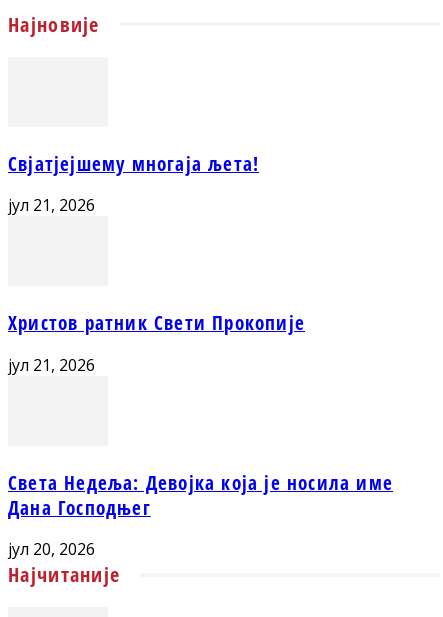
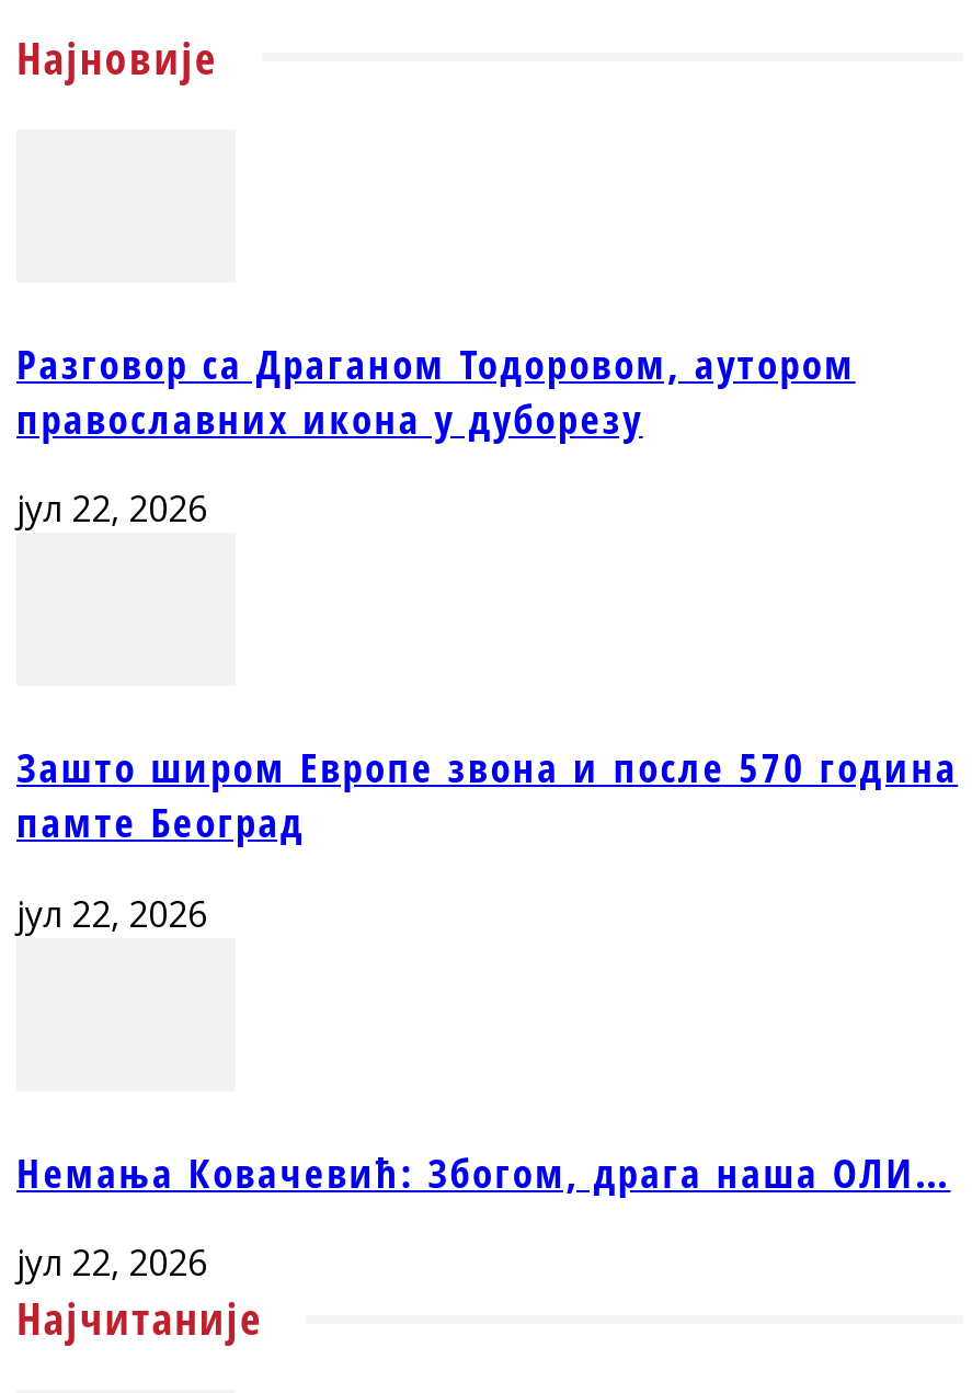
[8,151,259,176] Свјатјејшему многаја љета! -> [16,335,855,444] Разговор са Драганом Тодоровом, аутором | православних икона у дуборезу
[8,194,95,216] јул 21, 2026 -> [16,485,207,534] јул 22, 2026
[8,310,305,335] Христов ратник Свети Прокопије -> [16,739,958,849] Зашто широм Европе звона и после 570 година | памте Београд
[8,354,95,376] јул 21, 2026 -> [16,890,207,938] јул 22, 2026
[8,470,393,520] Света Недеља: Девојка која је носила име | Дана Господњег -> [16,1143,951,1198] Немања Ковачевић: Збогом, драга наша ОЛИ…
[8,538,95,560] јул 20, 2026 -> [16,1239,207,1287] јул 22, 2026

